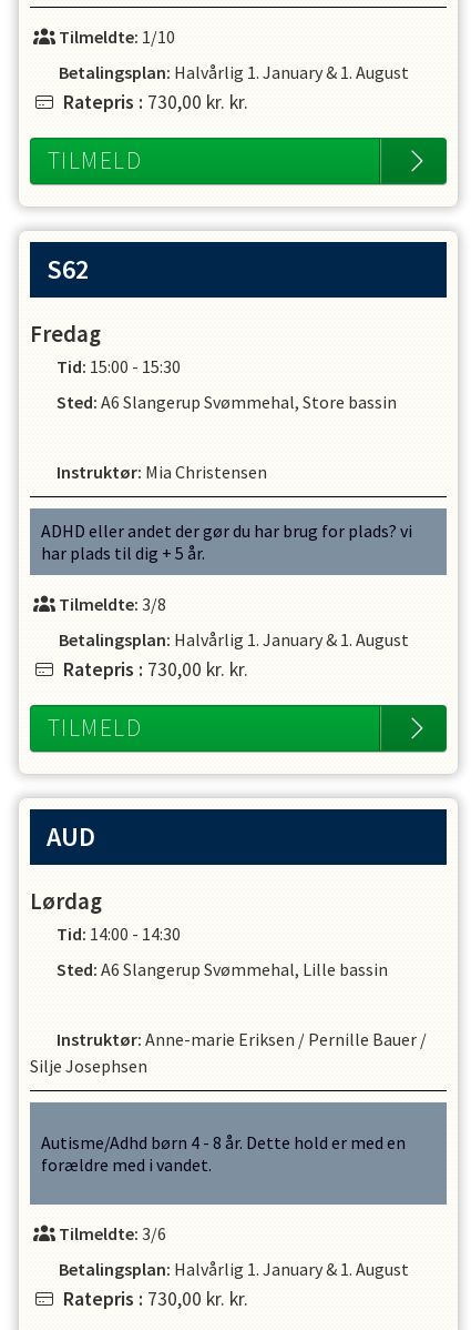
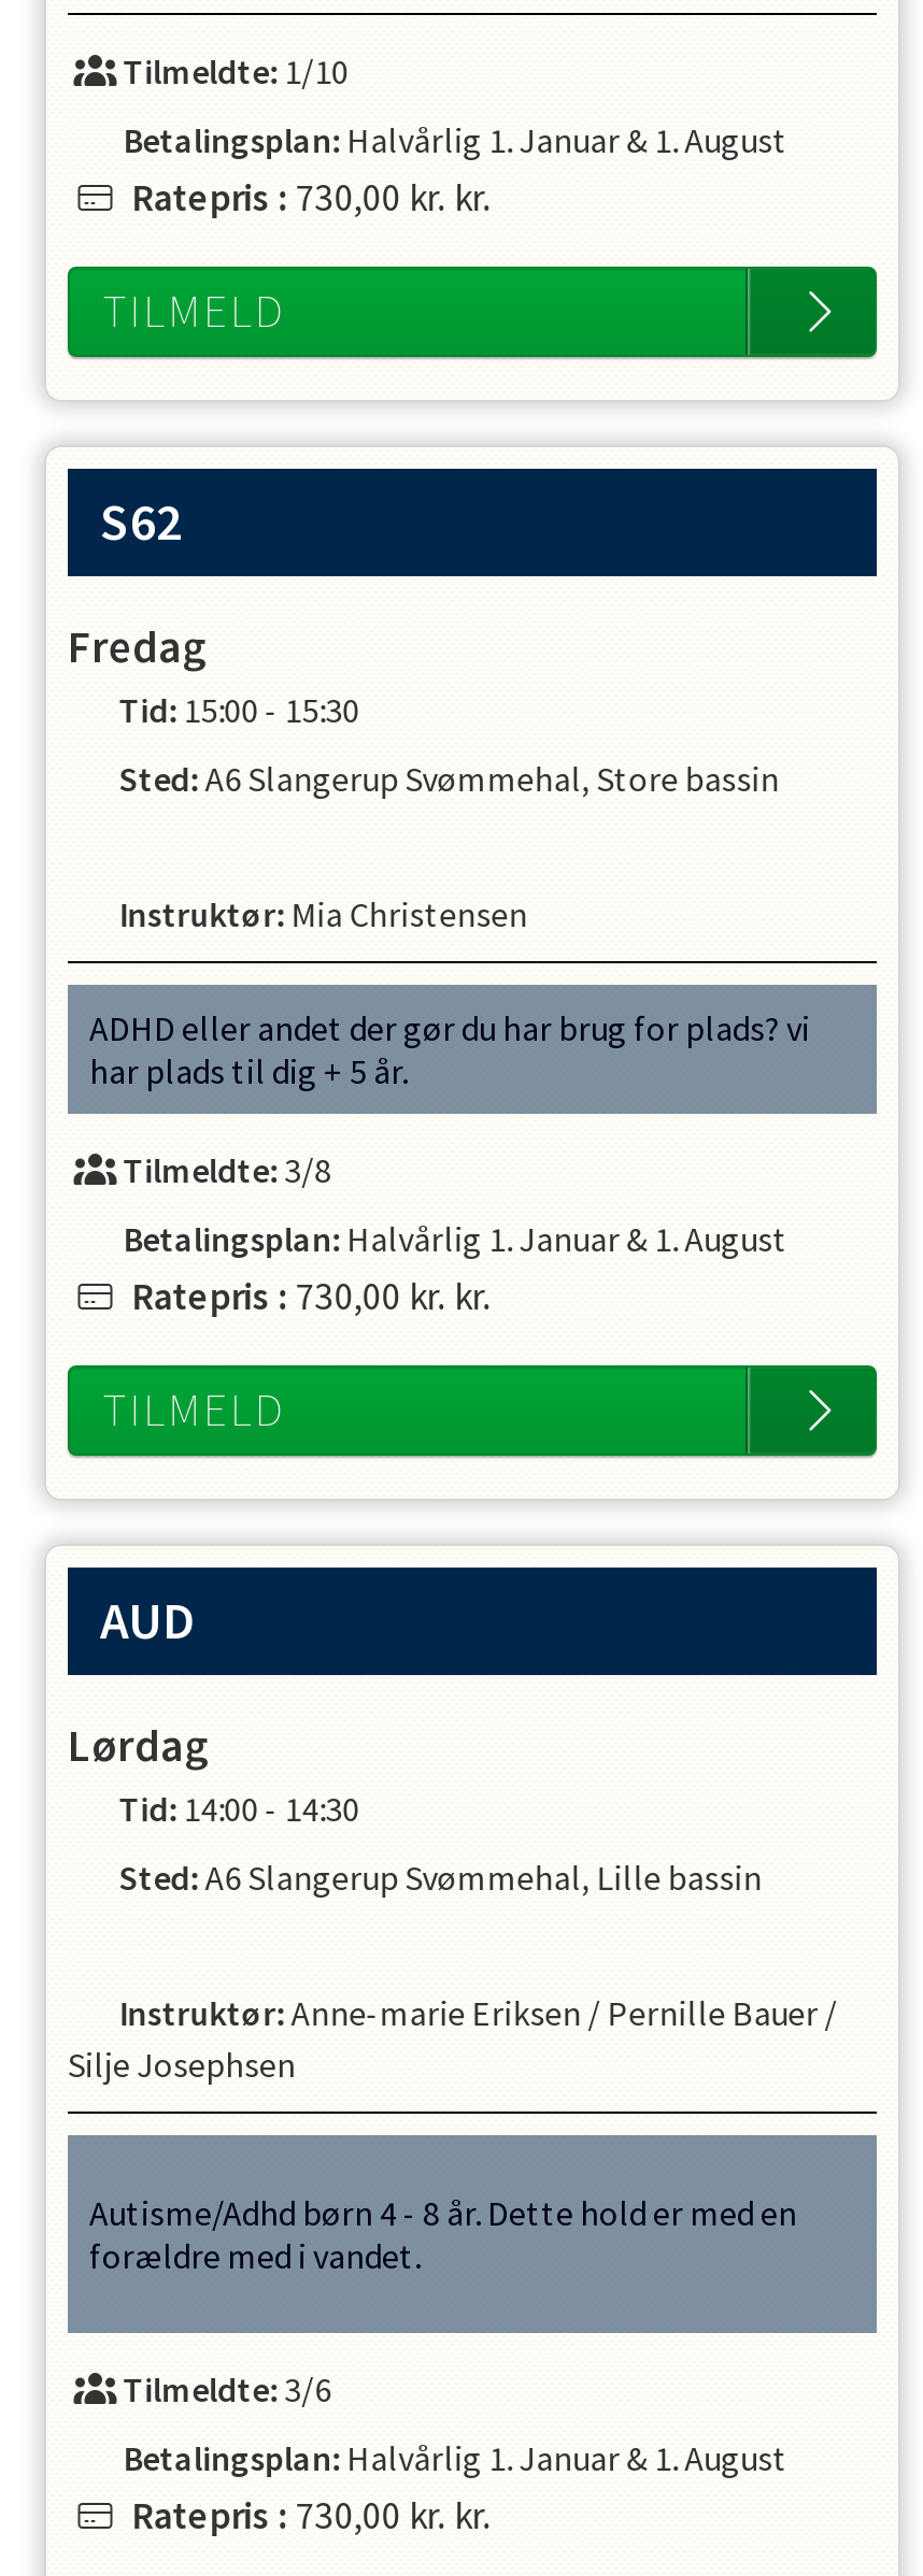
[58,61,408,83] Betalingsplan: Halvårlig 1. January & 1. August -> [123,118,788,161] Betalingsplan: Halvårlig 1. Januar & 1. August
[58,628,408,651] Betalingsplan: Halvårlig 1. January & 1. August -> [123,1217,788,1260] Betalingsplan: Halvårlig 1. Januar & 1. August
[58,1258,408,1280] Betalingsplan: Halvårlig 1. January & 1. August -> [123,2436,788,2479] Betalingsplan: Halvårlig 1. Januar & 1. August

